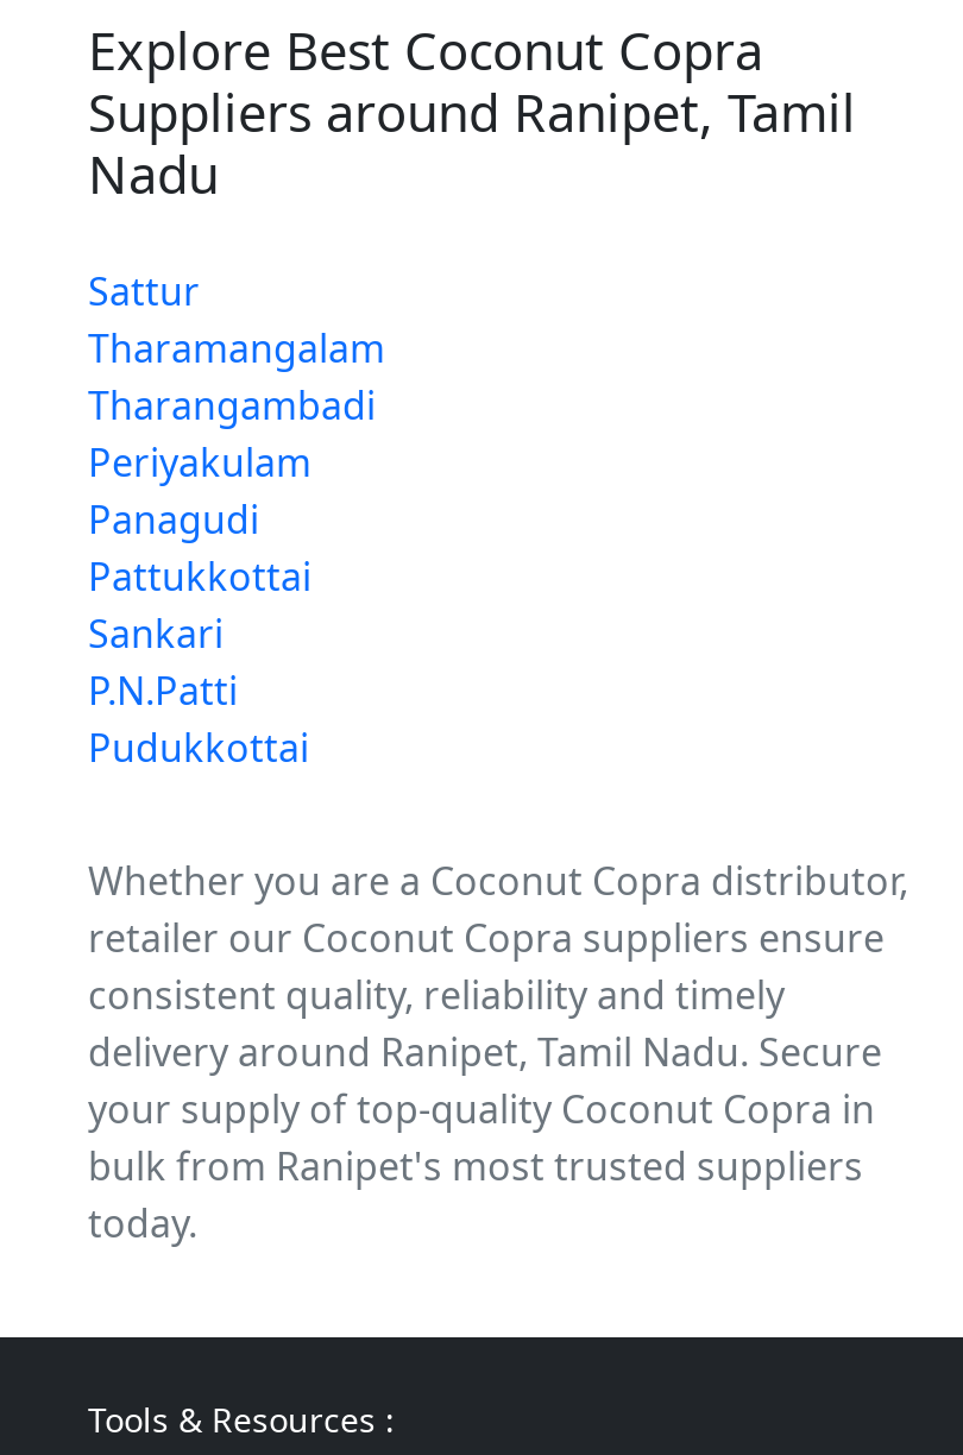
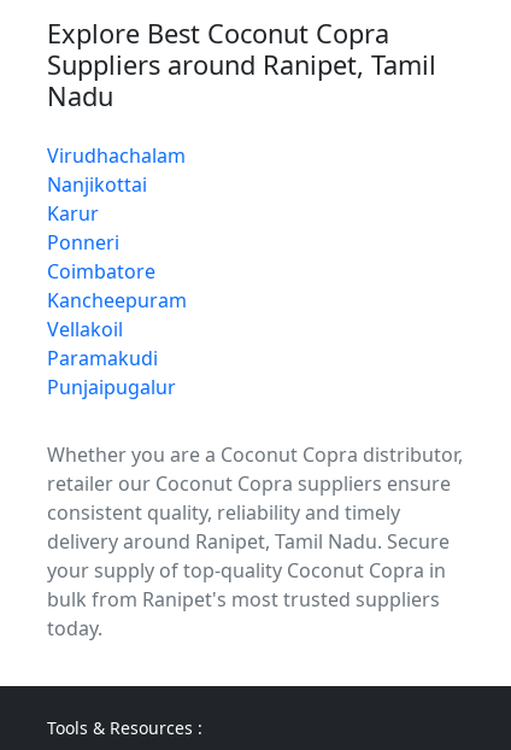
[88,266,385,774] Sattur | Tharamangalam | Tharangambadi | Periyakulam | Panagudi | Pattukkottai | Sankari | P.N.Patti | Pudukkottai -> [47,143,187,401] Virudhachalam | Nanjikottai | Karur | Ponneri | Coimbatore | Kancheepuram | Vellakoil | Paramakudi | Punjaipugalur

